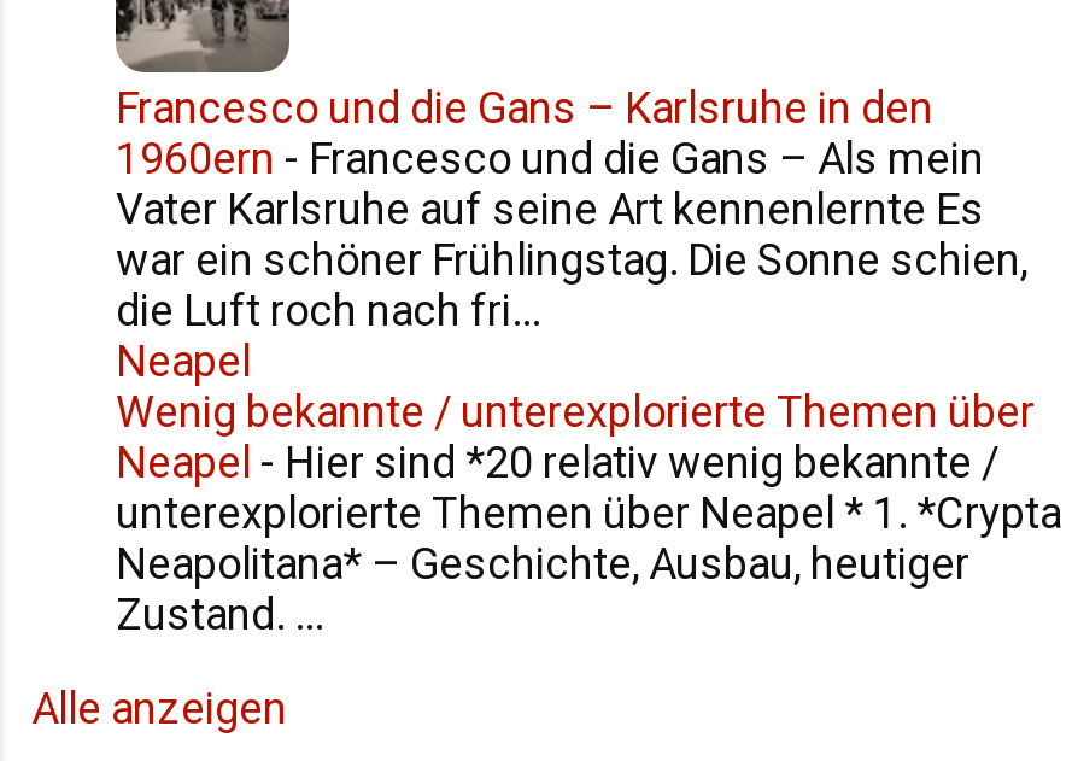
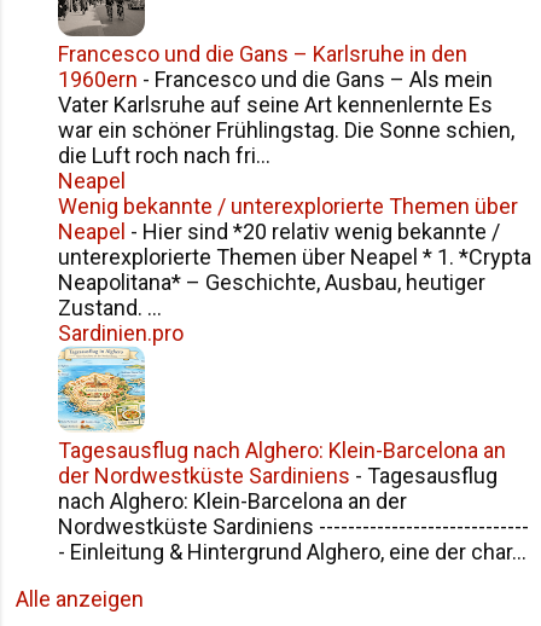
none -> [57,355,529,565] [image] | Tagesausflug nach Alghero: Klein-Barcelona an | der Nordwestküste Sardiniens - Tagesausflug | nach Alghero: Klein-Barcelona an der | Nordwestküste Sardiniens ----------------------------- | - Einleitung & Hintergrund Alghero, eine der char...
none -> [58,321,184,346] Sardinien.pro

